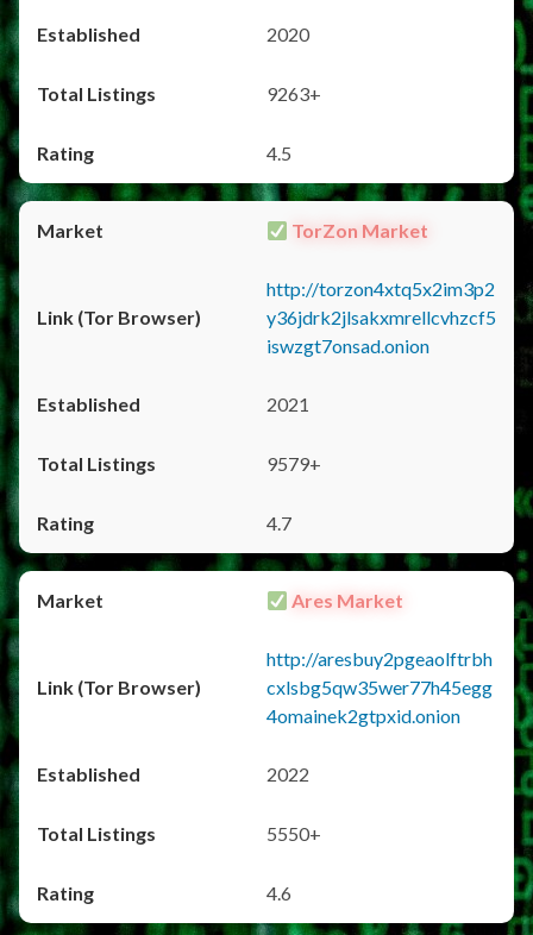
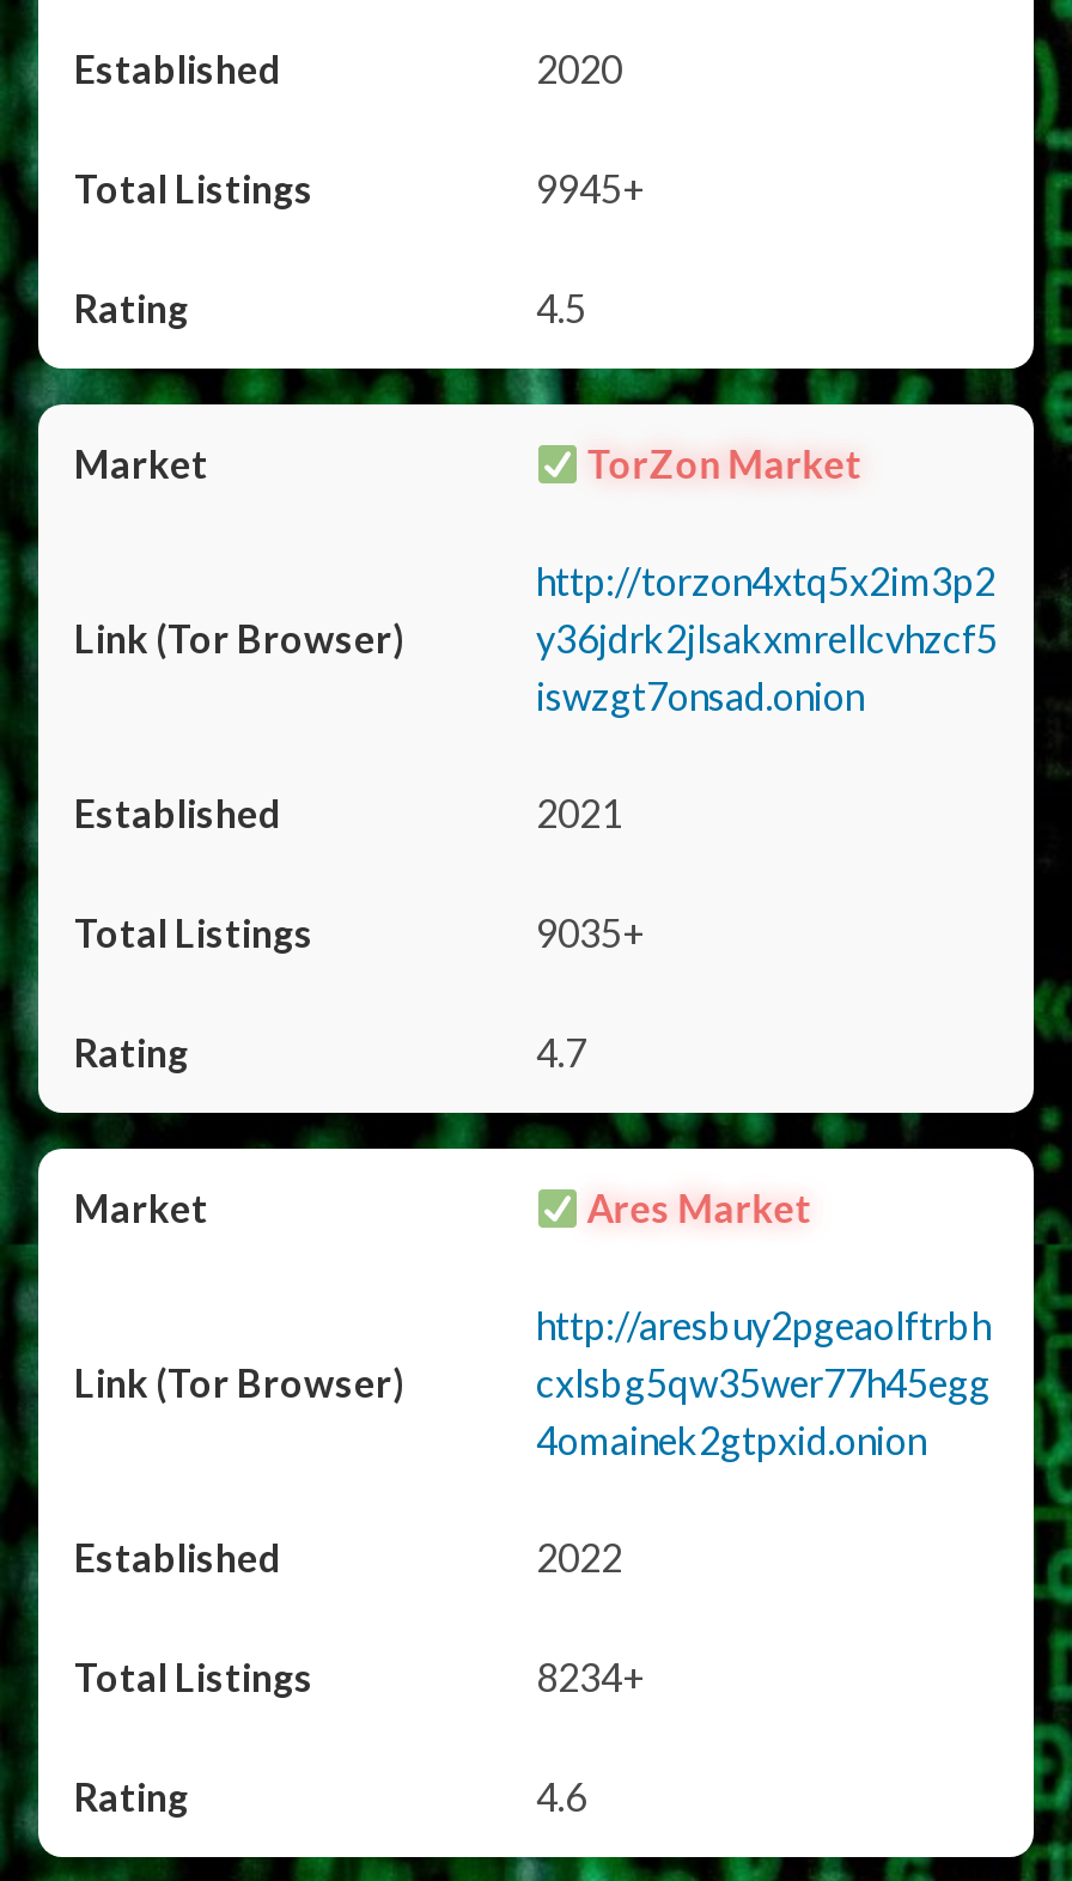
[266,82,321,105] 9263+ -> [536,165,646,211] 9945+
[266,452,321,475] 9579+ -> [536,909,646,955] 9035+
[266,822,321,845] 5550+ -> [536,1654,646,1699] 8234+

